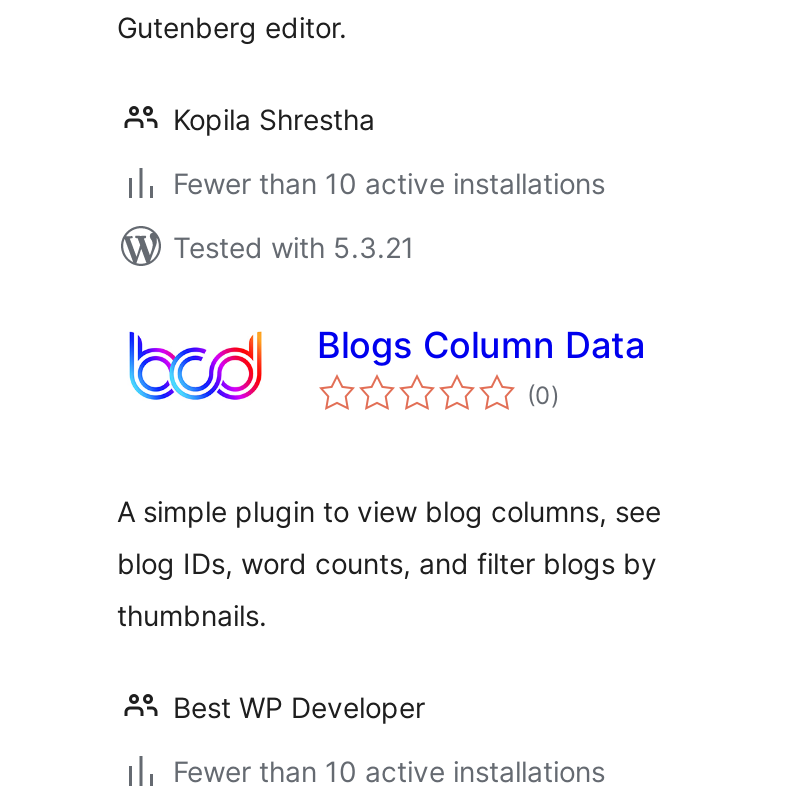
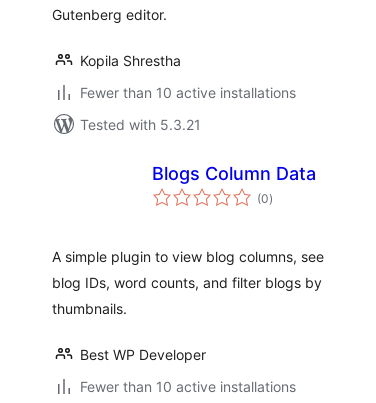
[127,330,265,402] [image] -> none

